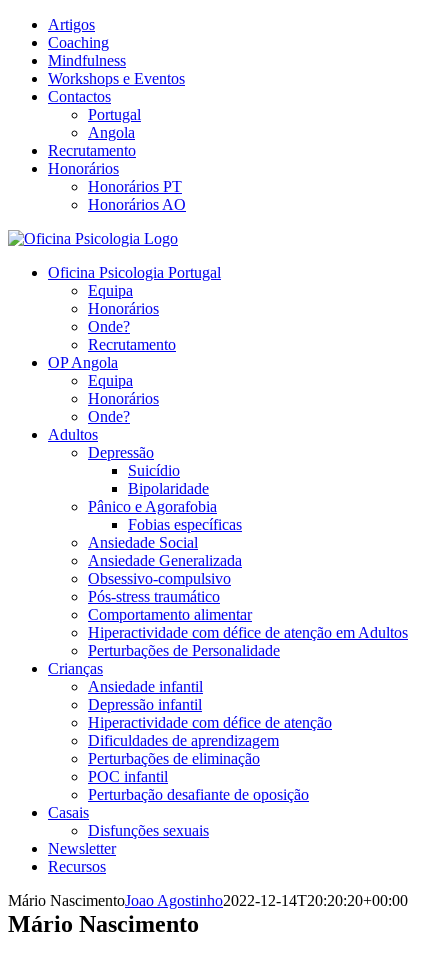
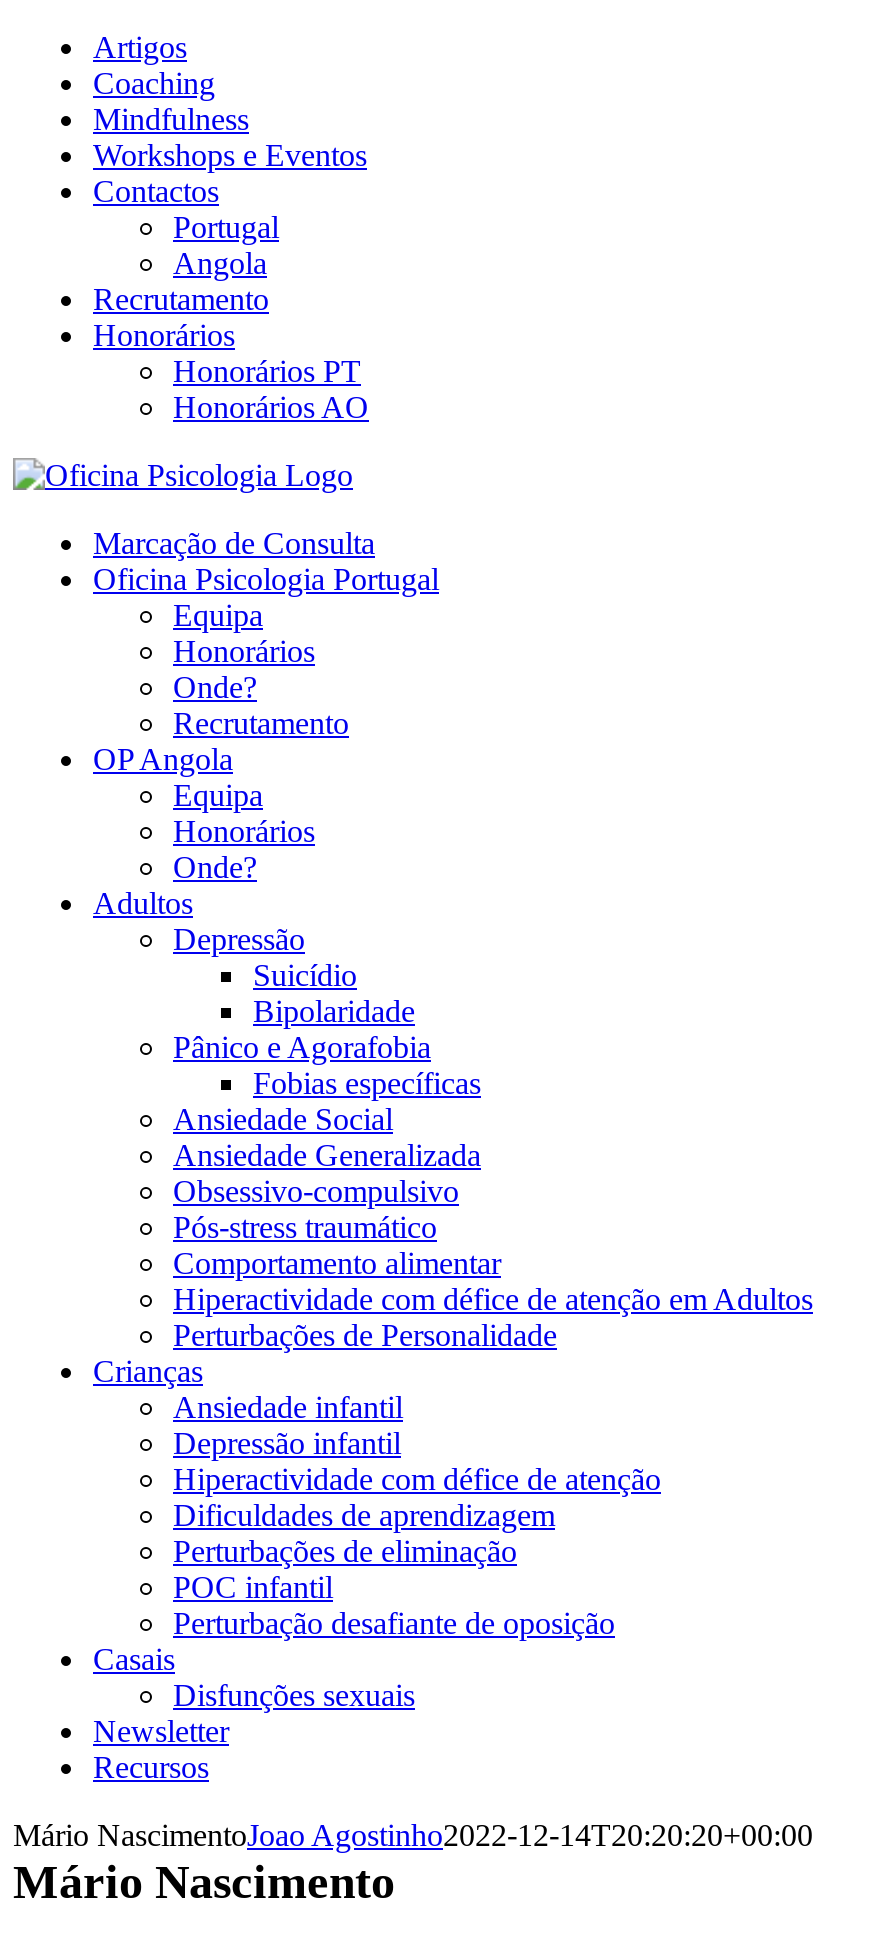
none -> [93,526,375,560] Marcação de Consulta

